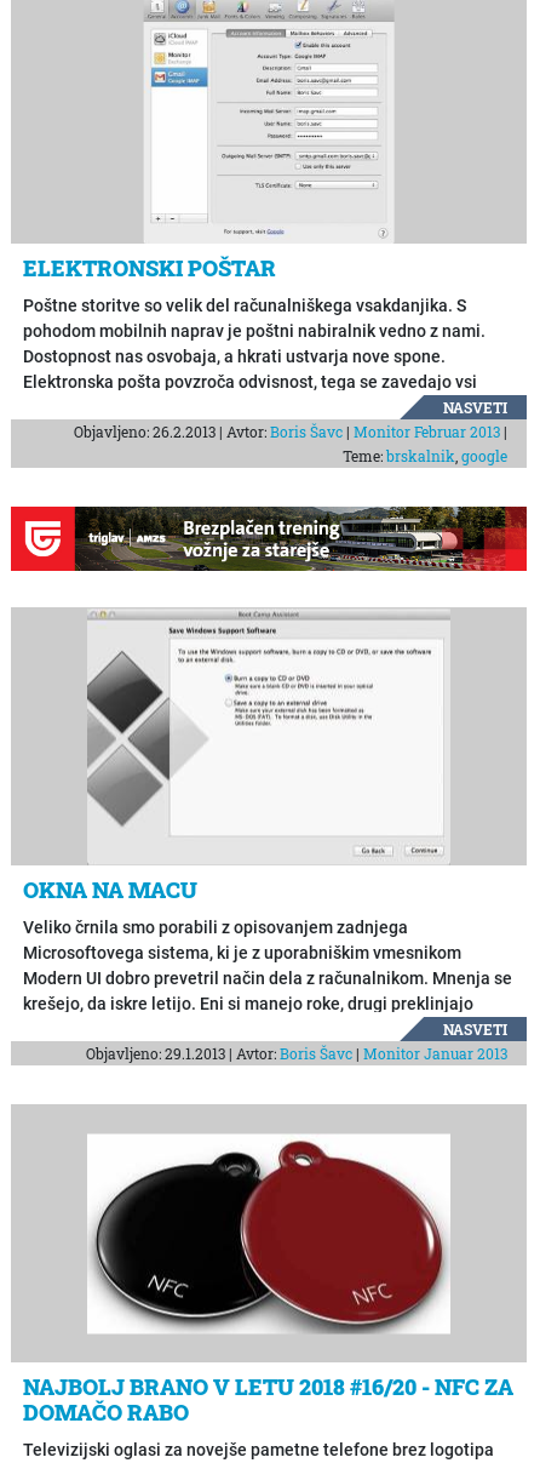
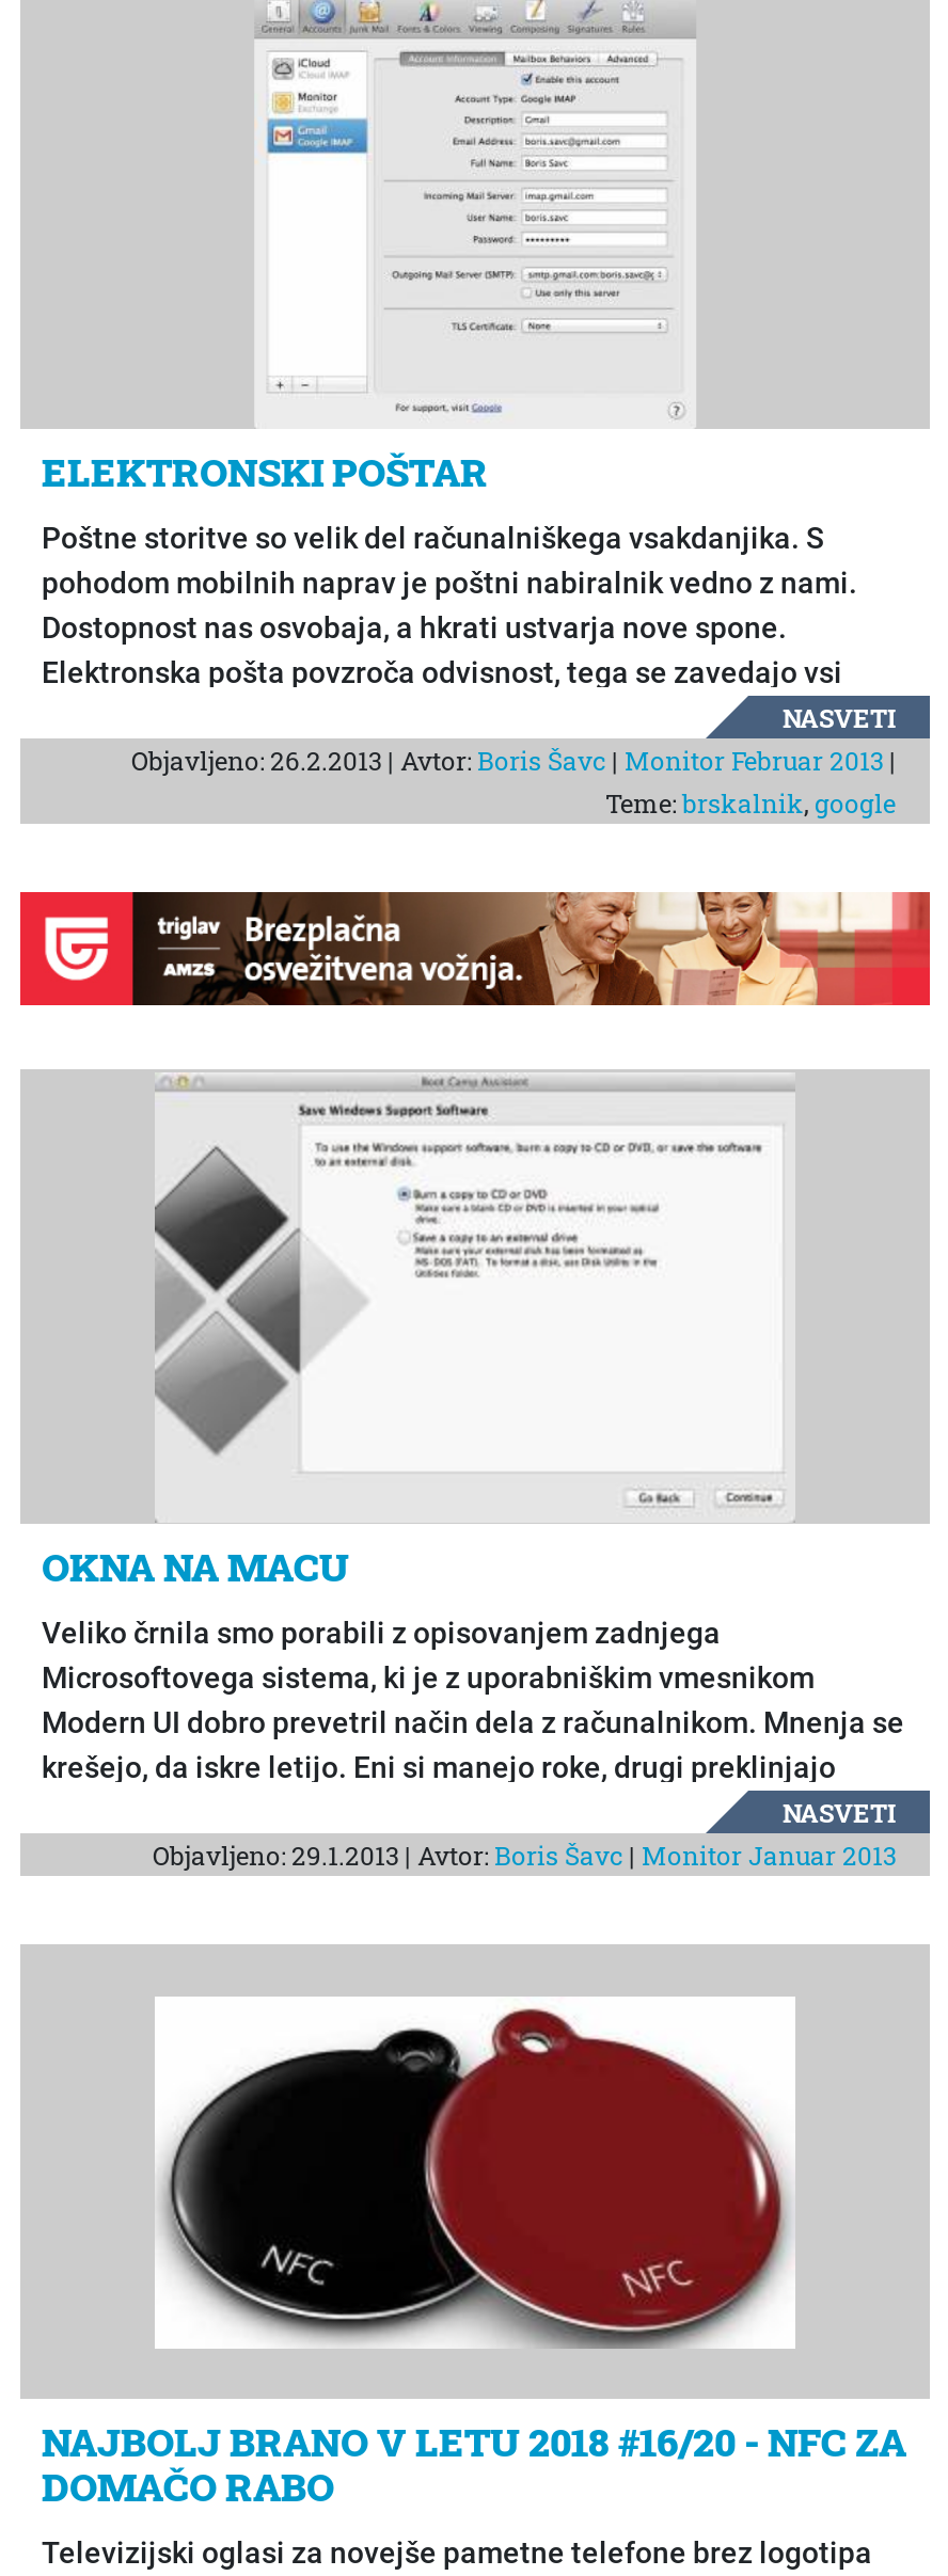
[87,505,527,572] [image] -> [153,890,930,1005] [image]

